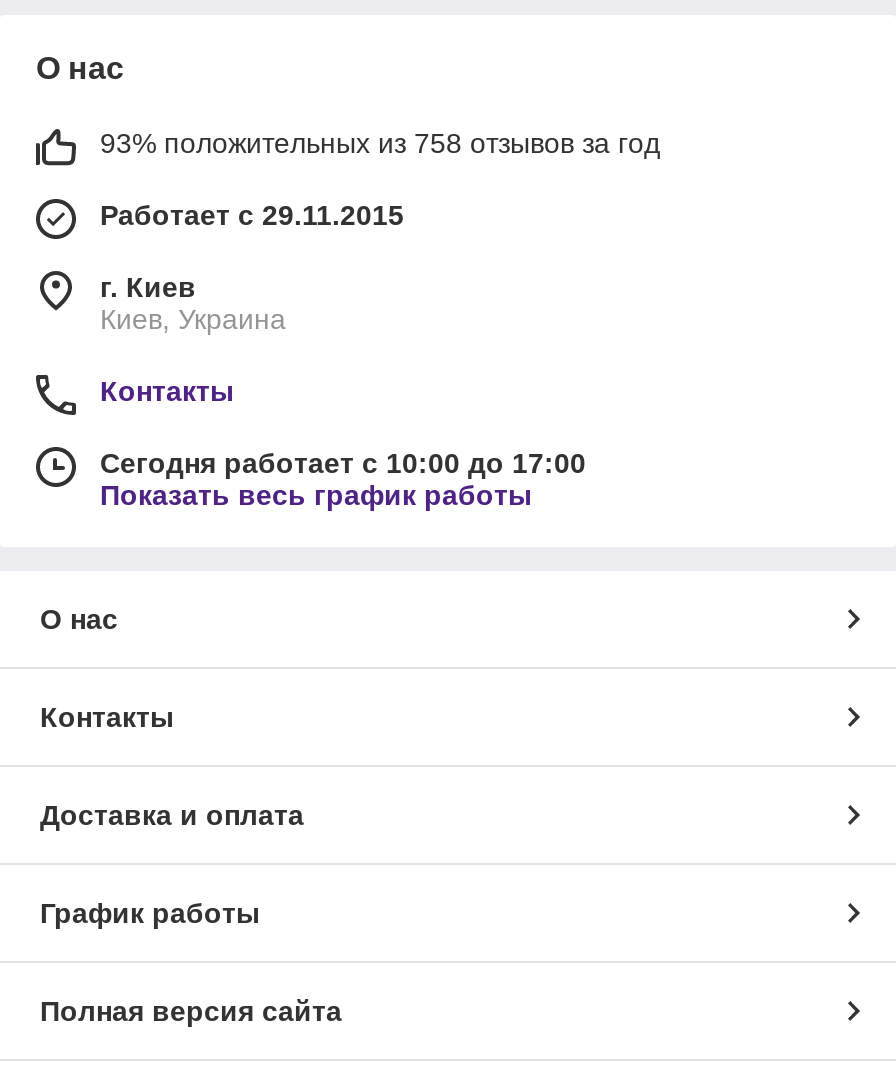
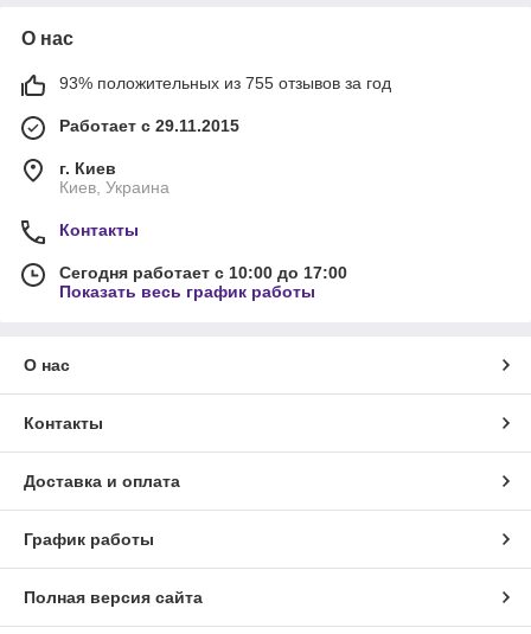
[100,127,660,159] 93% положительных из 758 отзывов за год -> [59,73,391,92] 93% положительных из 755 отзывов за год

